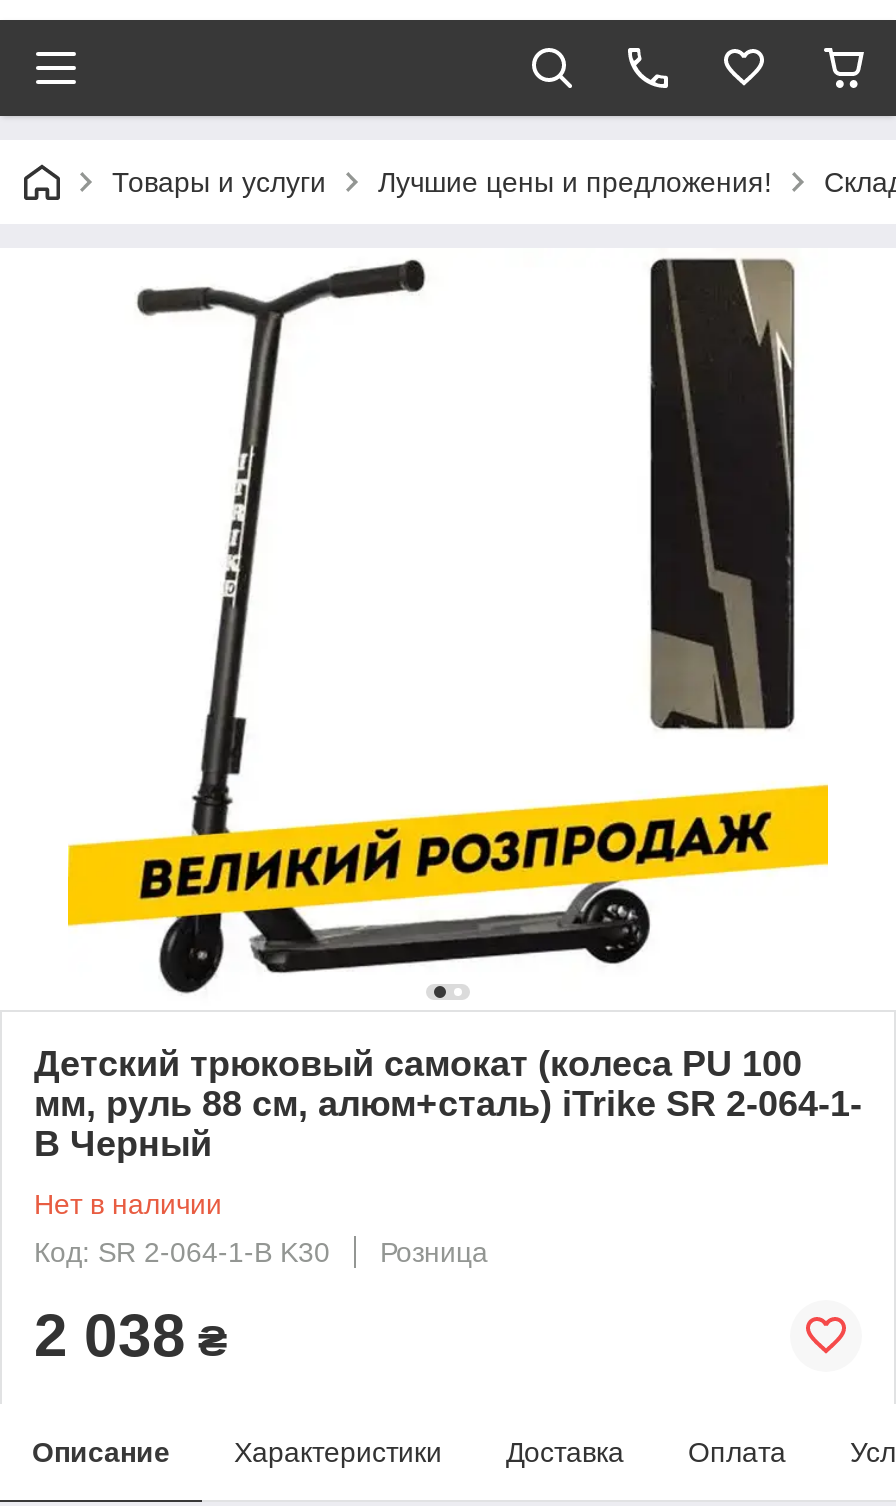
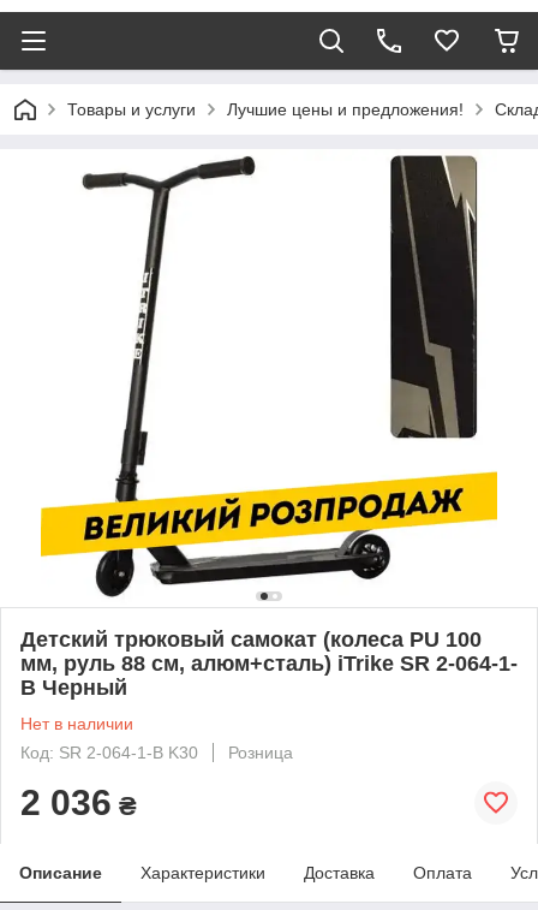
[34,1302,228,1368] 2 038 ₴ -> [20,782,137,822] 2 036 ₴

